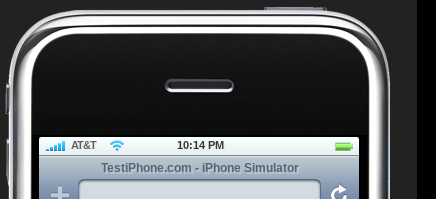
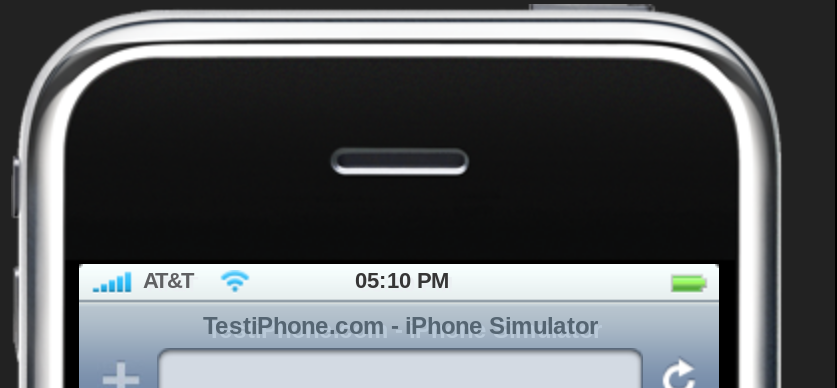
[177,139,224,151] 10:14 PM -> [355,268,449,292] 05:10 PM

